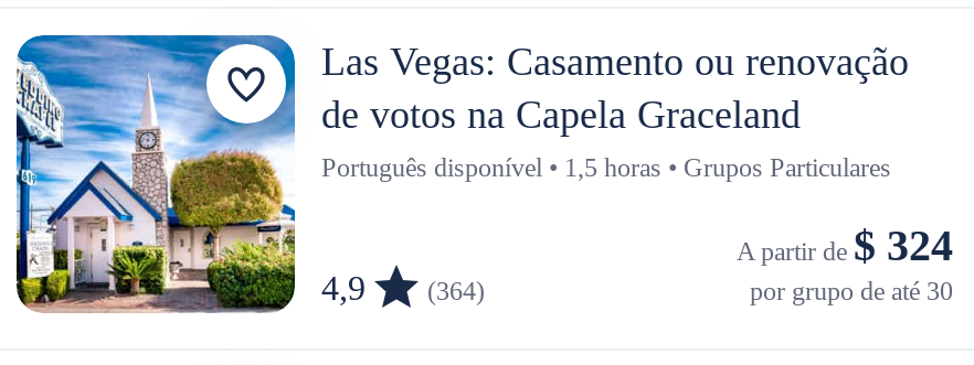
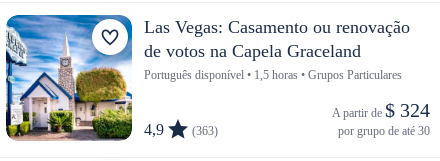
[321,269,485,307] 4,9 (364) -> [144,121,218,138] 4,9 (363)

